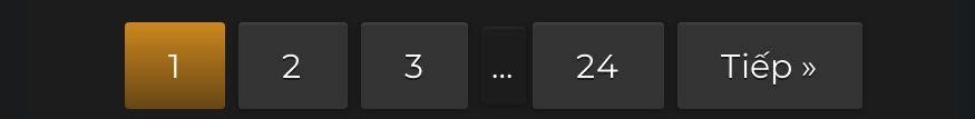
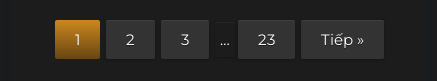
[576,44,618,87] 24 -> [257,30,274,49] 23

